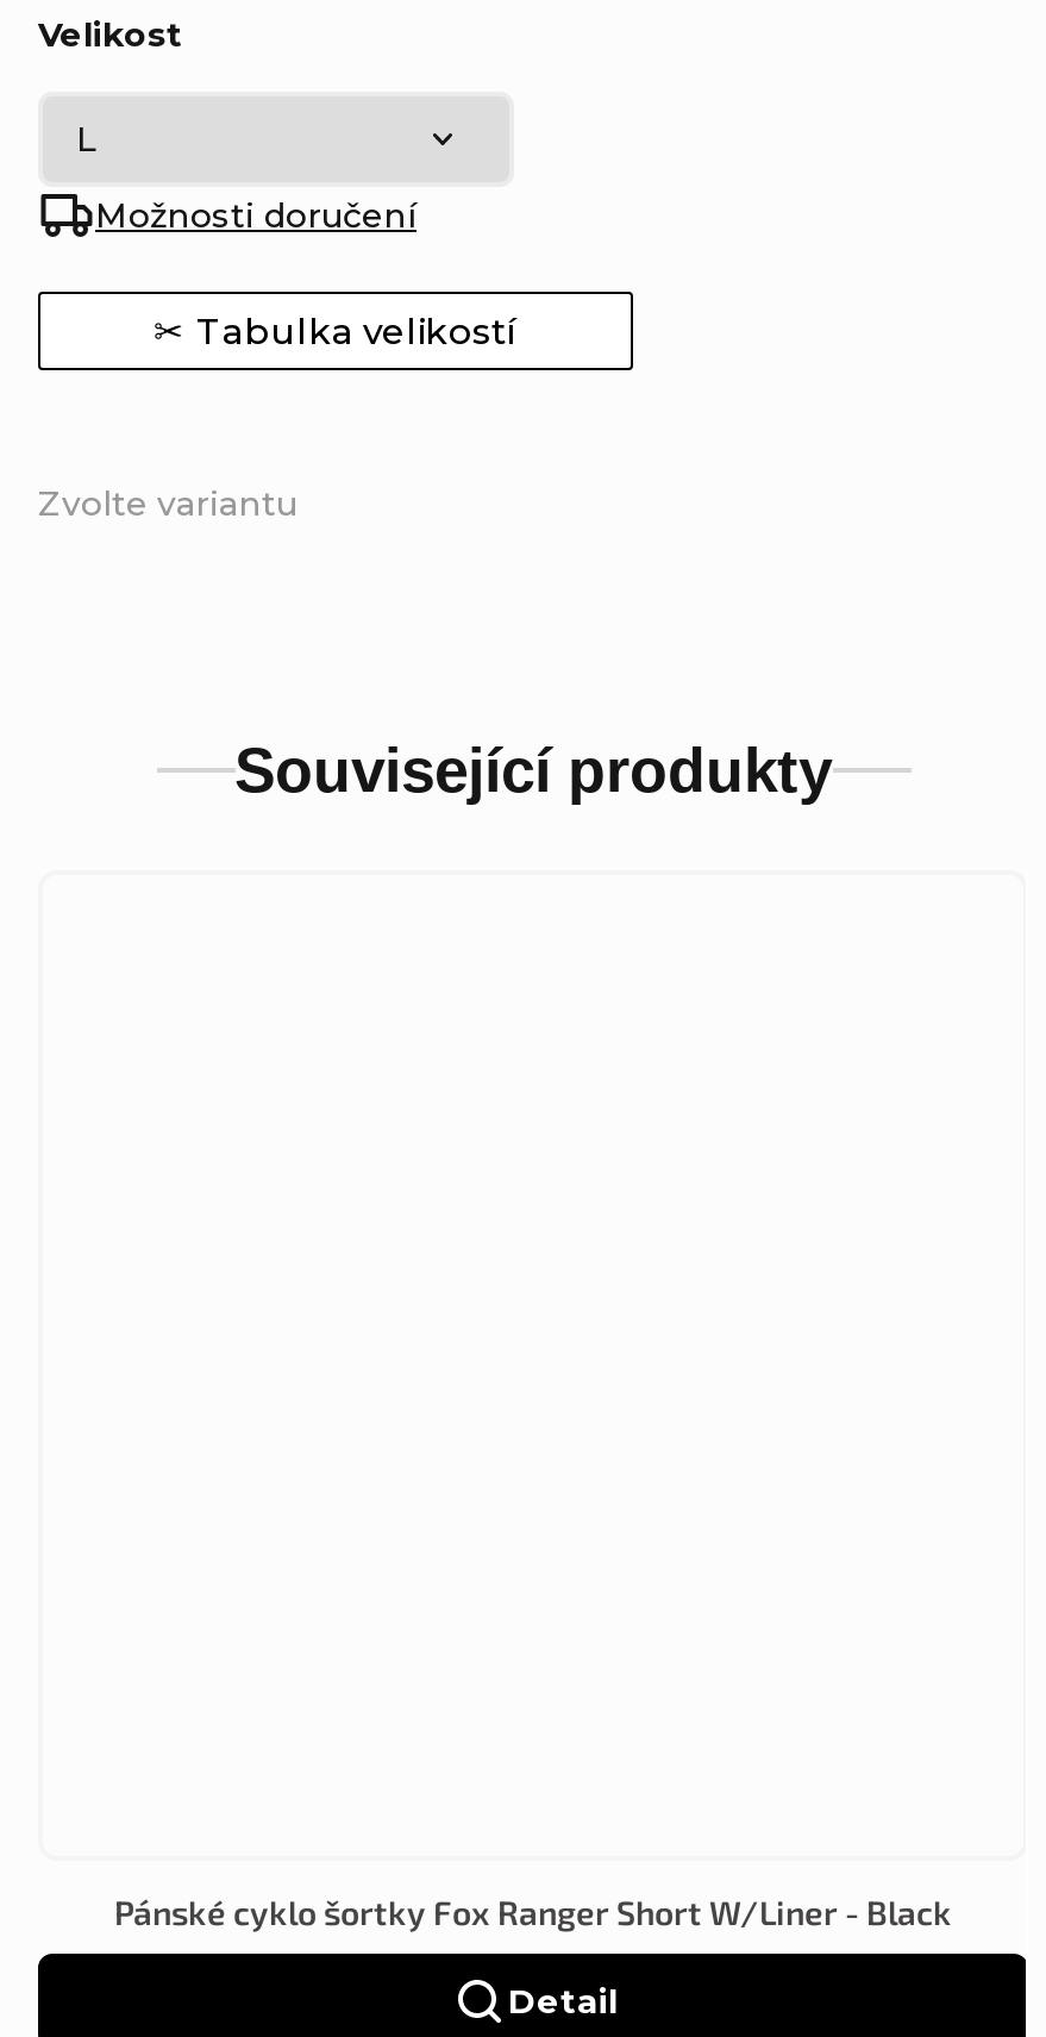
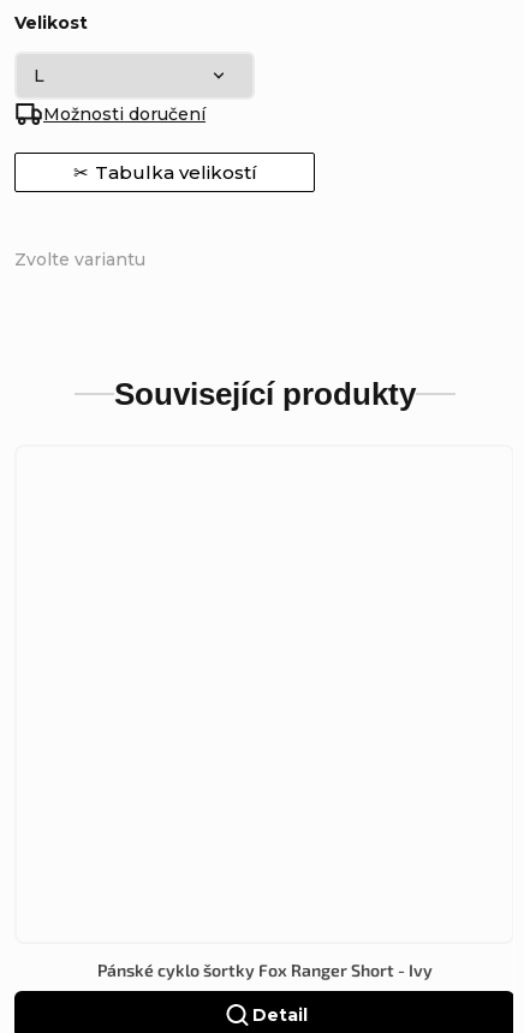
[114,1891,952,1931] Pánské cyklo šortky Fox Ranger Short W/Liner - Black -> [97,959,432,980] Pánské cyklo šortky Fox Ranger Short - Ivy

